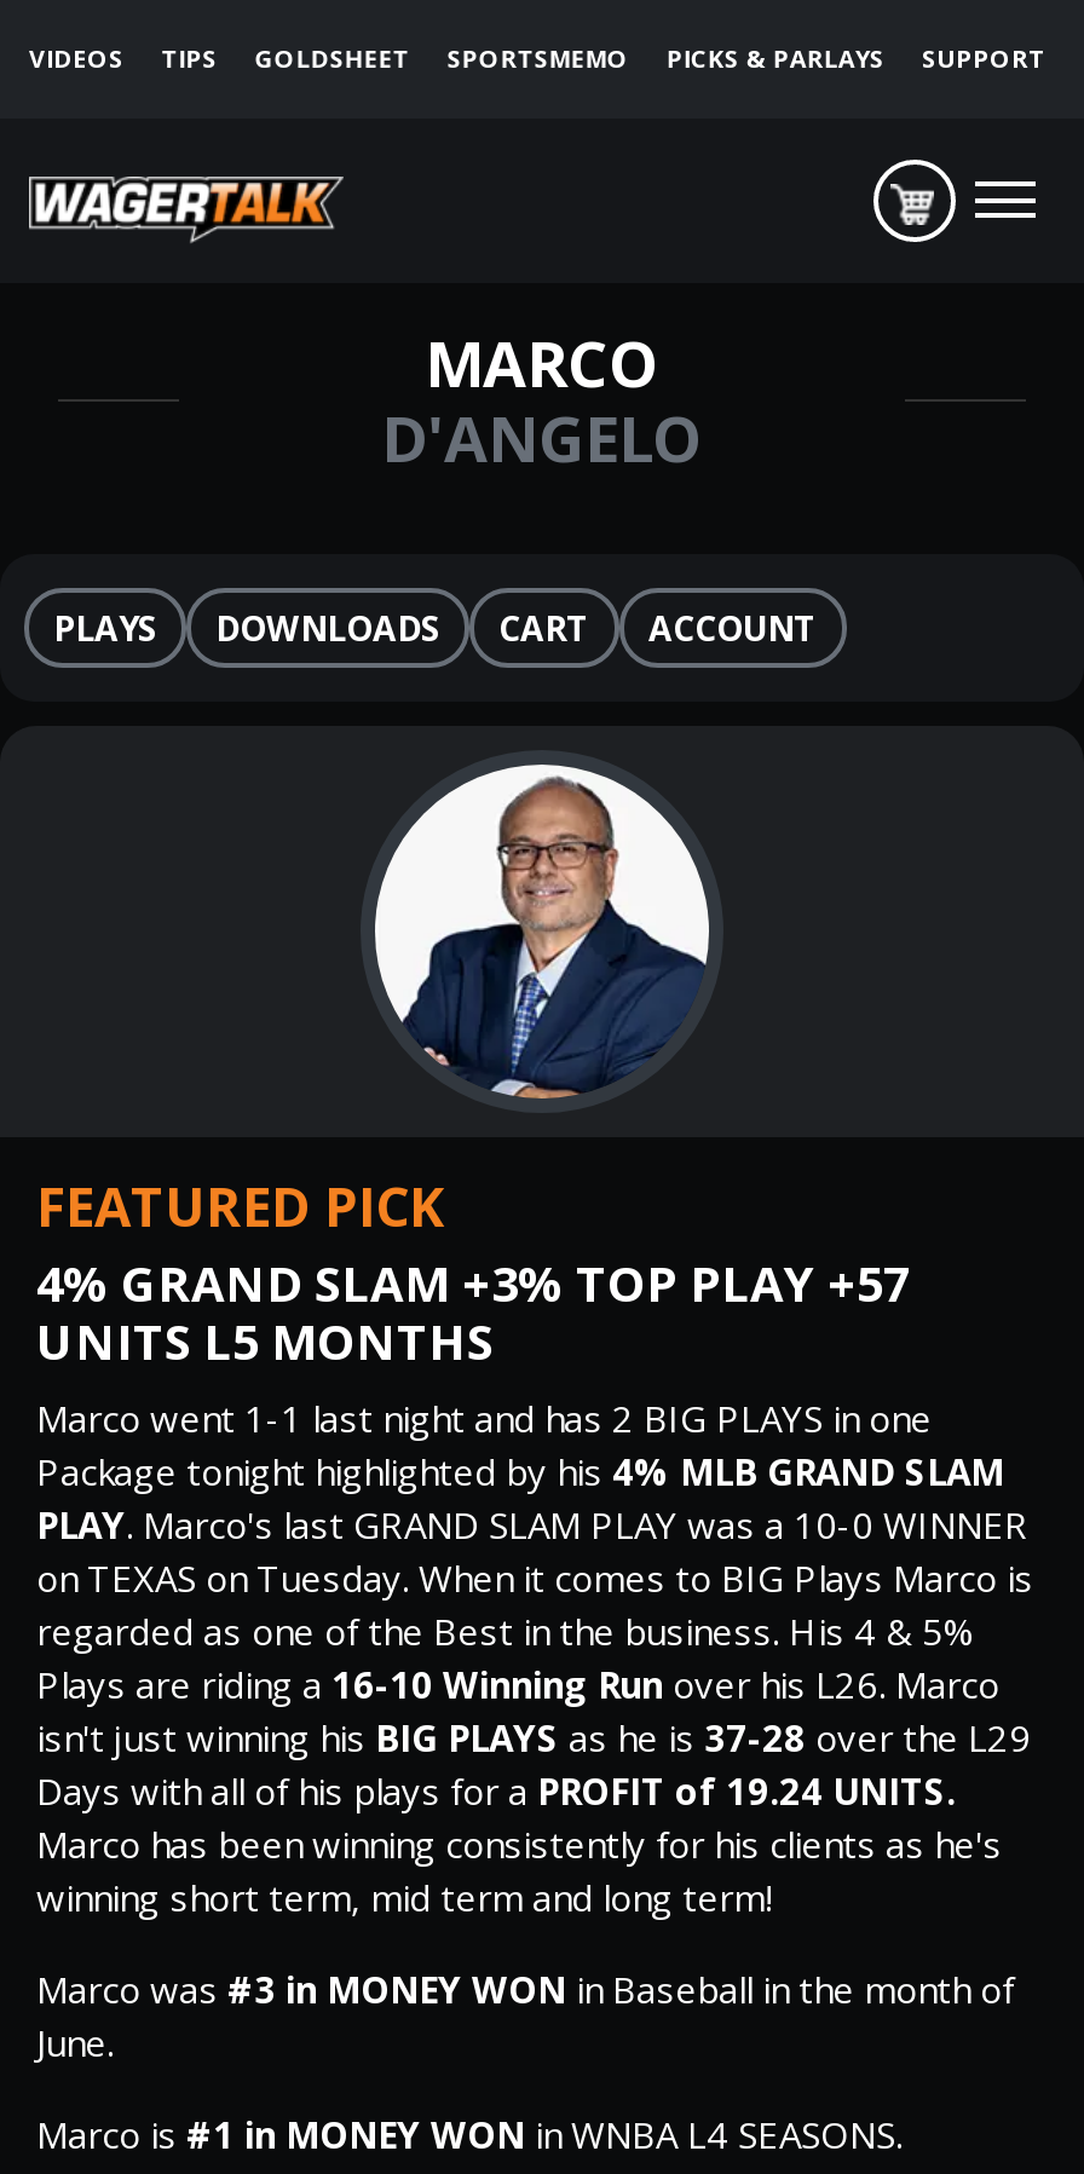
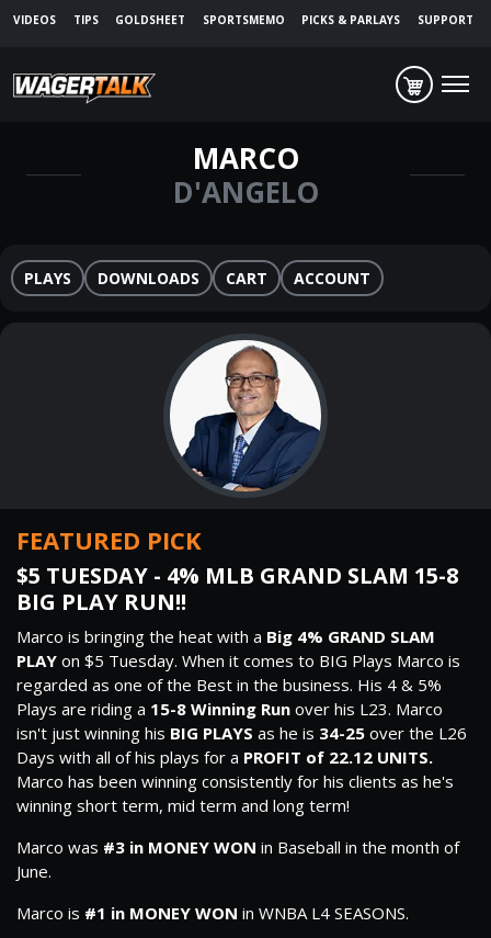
[36,1251,1033,1602] 4% GRAND SLAM +3% TOP PLAY +57 | UNITS L5 MONTHS | Marco went 1-1 last night and has 2 BIG PLAYS in one | Package tonight highlighted by his 4% MLB GRAND SLAM | PLAY. Marco's last GRAND SLAM PLAY was a 10-0 WINNER | on TEXAS on Tuesday. When it comes to BIG Plays Marco is -> [16,561,460,671] $5 TUESDAY - 4% MLB GRAND SLAM 15-8 | BIG PLAY RUN!! | Marco is bringing the heat with a Big 4% GRAND SLAM | PLAY on $5 Tuesday. When it comes to BIG Plays Marco is
[36,1660,999,1708] Plays are riding a 16-10 Winning Run over his L26. Marco -> [16,698,443,720] Plays are riding a 15-8 Winning Run over his L23. Marco
[36,1713,1031,1761] isn't just winning his BIG PLAYS as he is 37-28 over the L29 -> [16,722,467,744] isn't just winning his BIG PLAYS as he is 34-25 over the L26
[36,1766,956,1815] Days with all of his plays for a PROFIT of 19.24 UNITS. -> [16,746,433,768] Days with all of his plays for a PROFIT of 22.12 UNITS.

